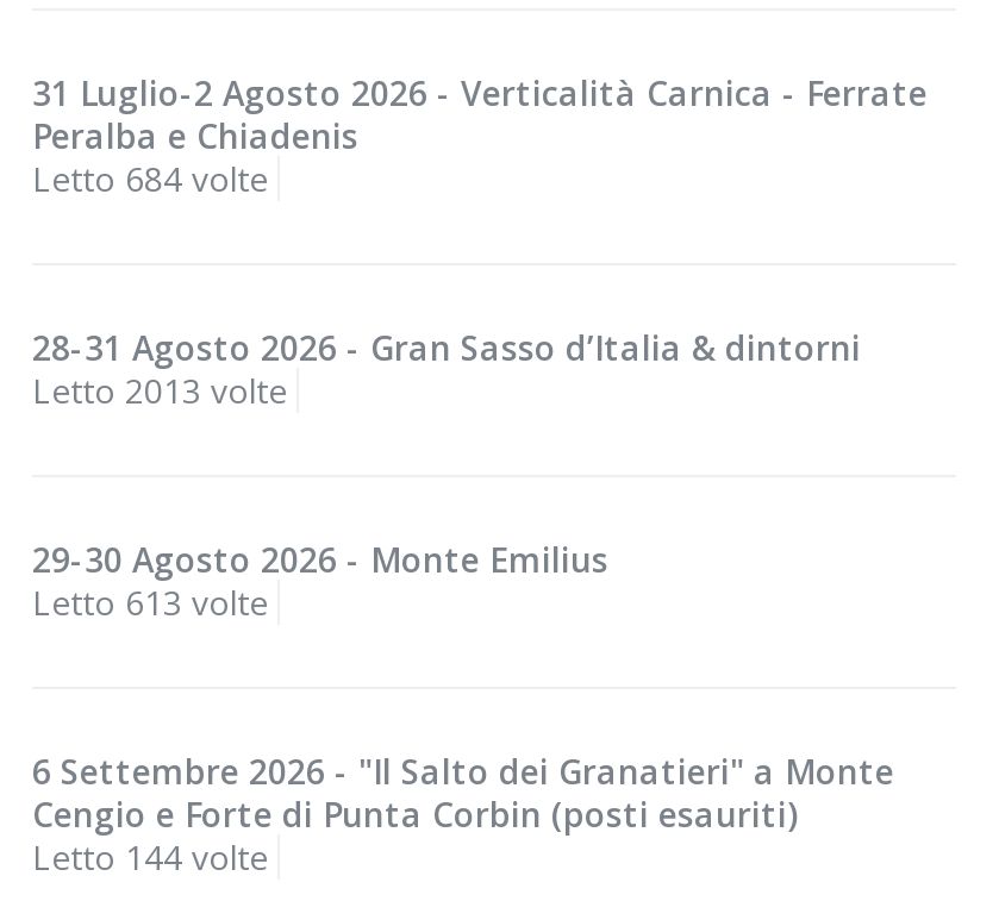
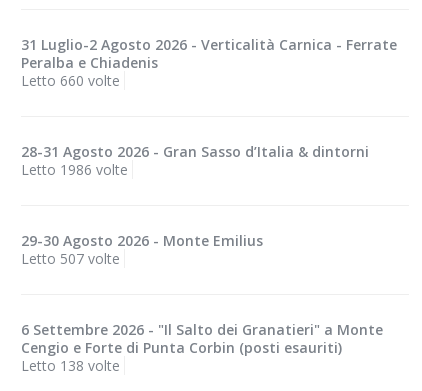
[32,157,268,202] Letto 684 volte -> [21,71,120,90] Letto 660 volte
[32,369,287,414] Letto 2013 volte -> [21,160,128,179] Letto 1986 volte
[32,581,268,626] Letto 613 volte -> [21,249,120,268] Letto 507 volte
[32,836,268,881] Letto 144 volte -> [21,356,120,375] Letto 138 volte

